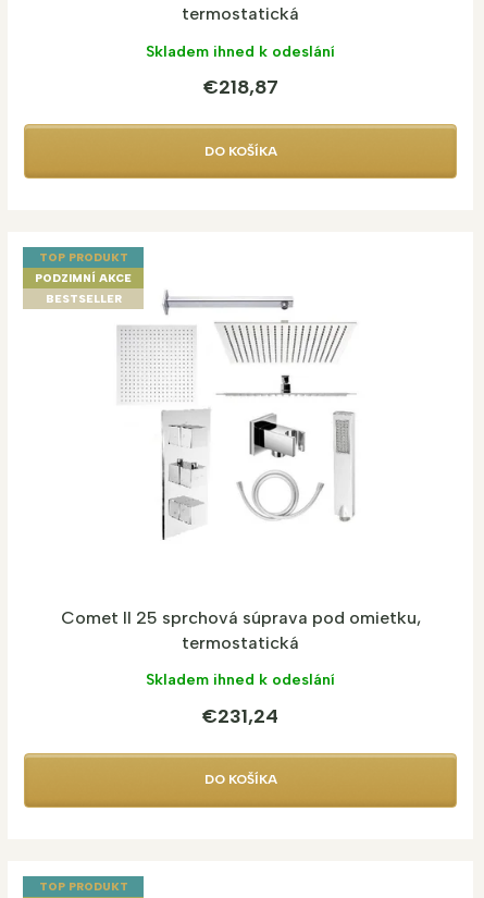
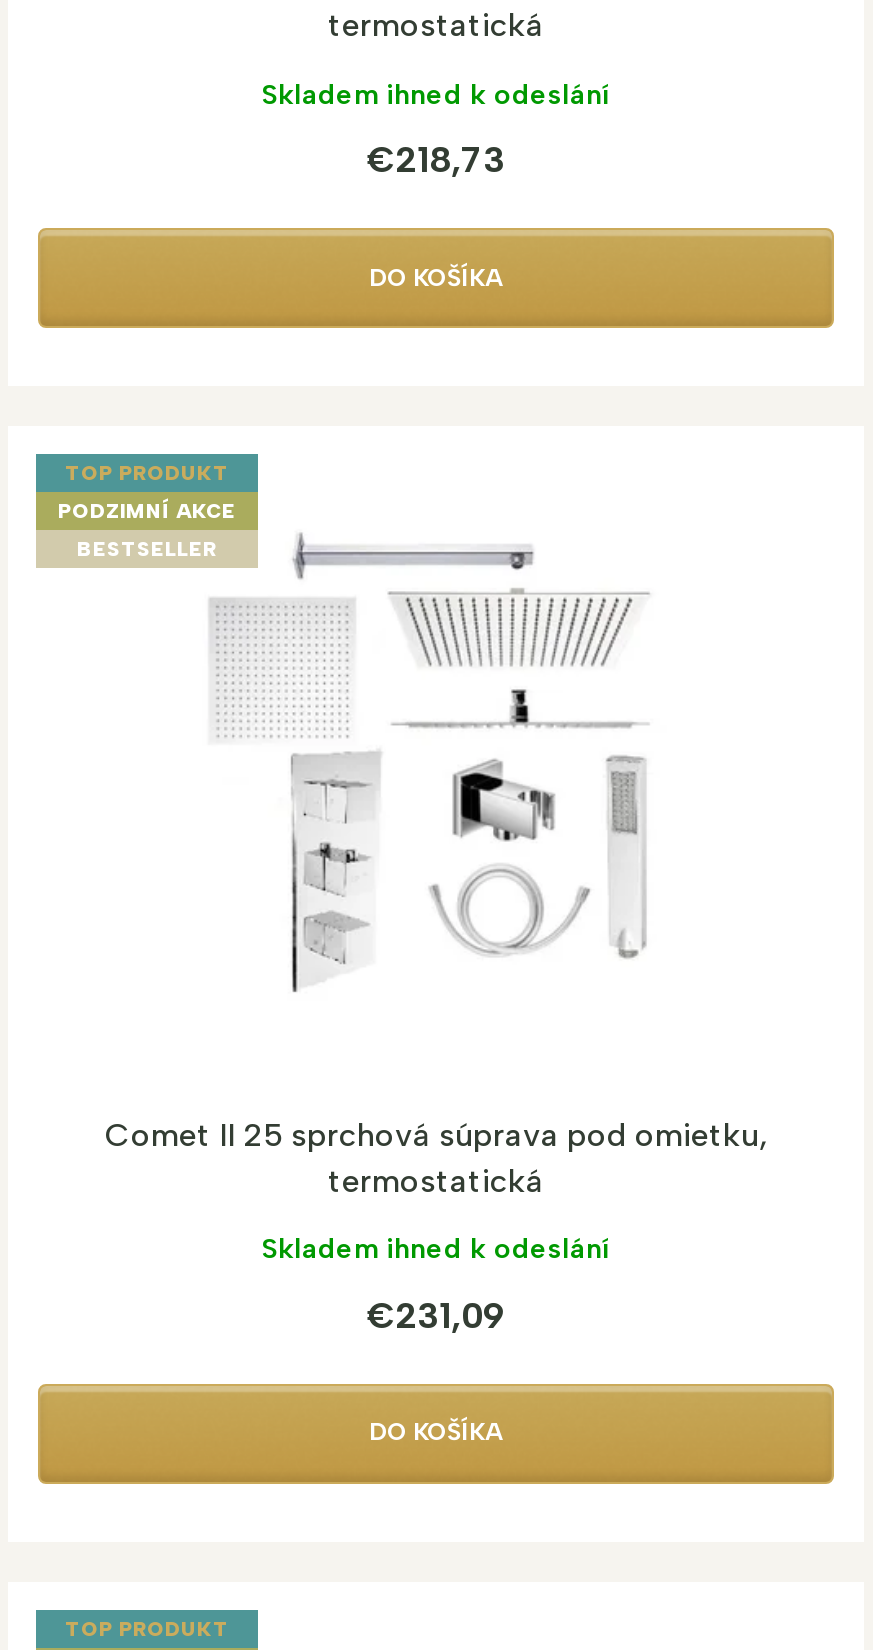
[203,75,278,99] €218,87 -> [367,138,505,182] €218,73
[202,704,278,728] €231,24 -> [367,1293,505,1337] €231,09

